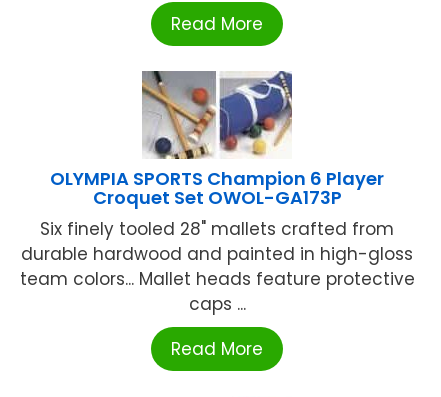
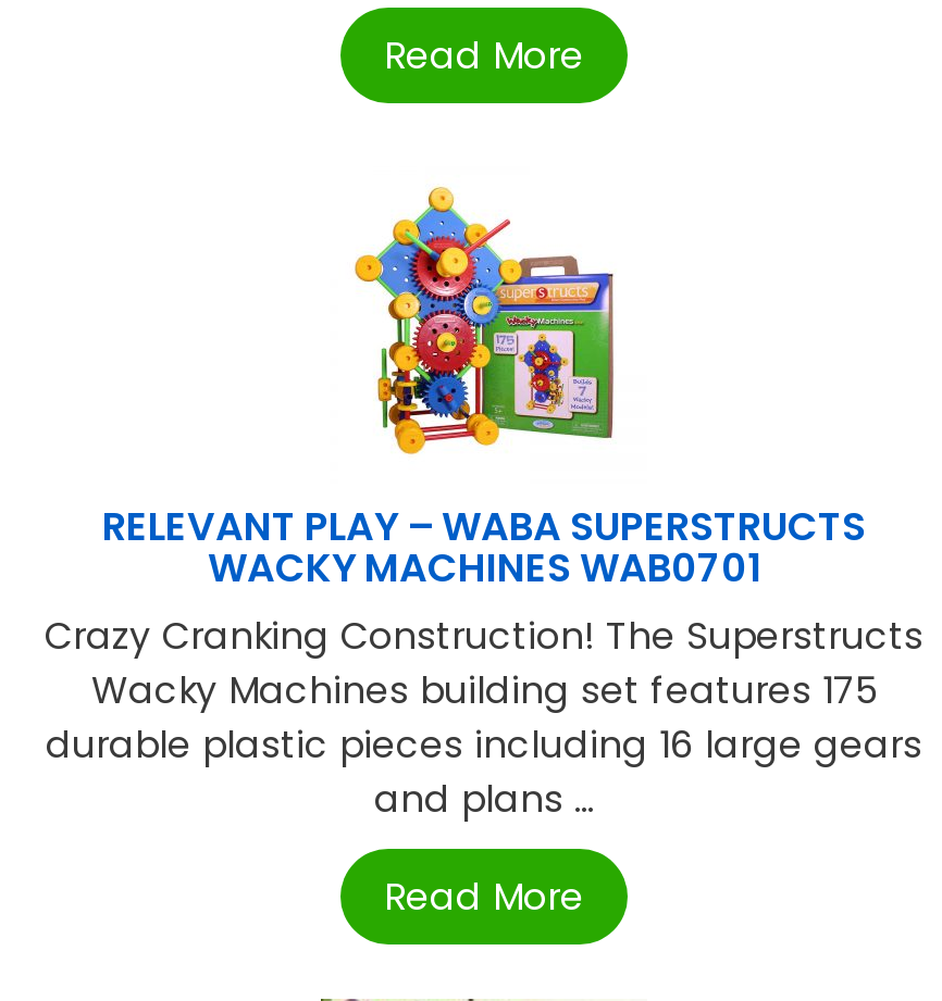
[141,70,293,159] [image] -> [323,158,632,349] [image]
[19,166,414,316] OLYMPIA SPORTS Champion 6 Player | Croquet Set OWOL-GA173P | Six finely tooled 28" mallets crafted from | durable hardwood and painted in high-gloss | team colors... Mallet heads feature protective | caps ... -> [45,500,924,826] RELEVANT PLAY – WABA SUPERSTRUCTS | WACKY MACHINES WAB0701 | Crazy Cranking Construction! The Superstructs | Wacky Machines building set features 175 | durable plastic pieces including 16 large gears | and plans ...

